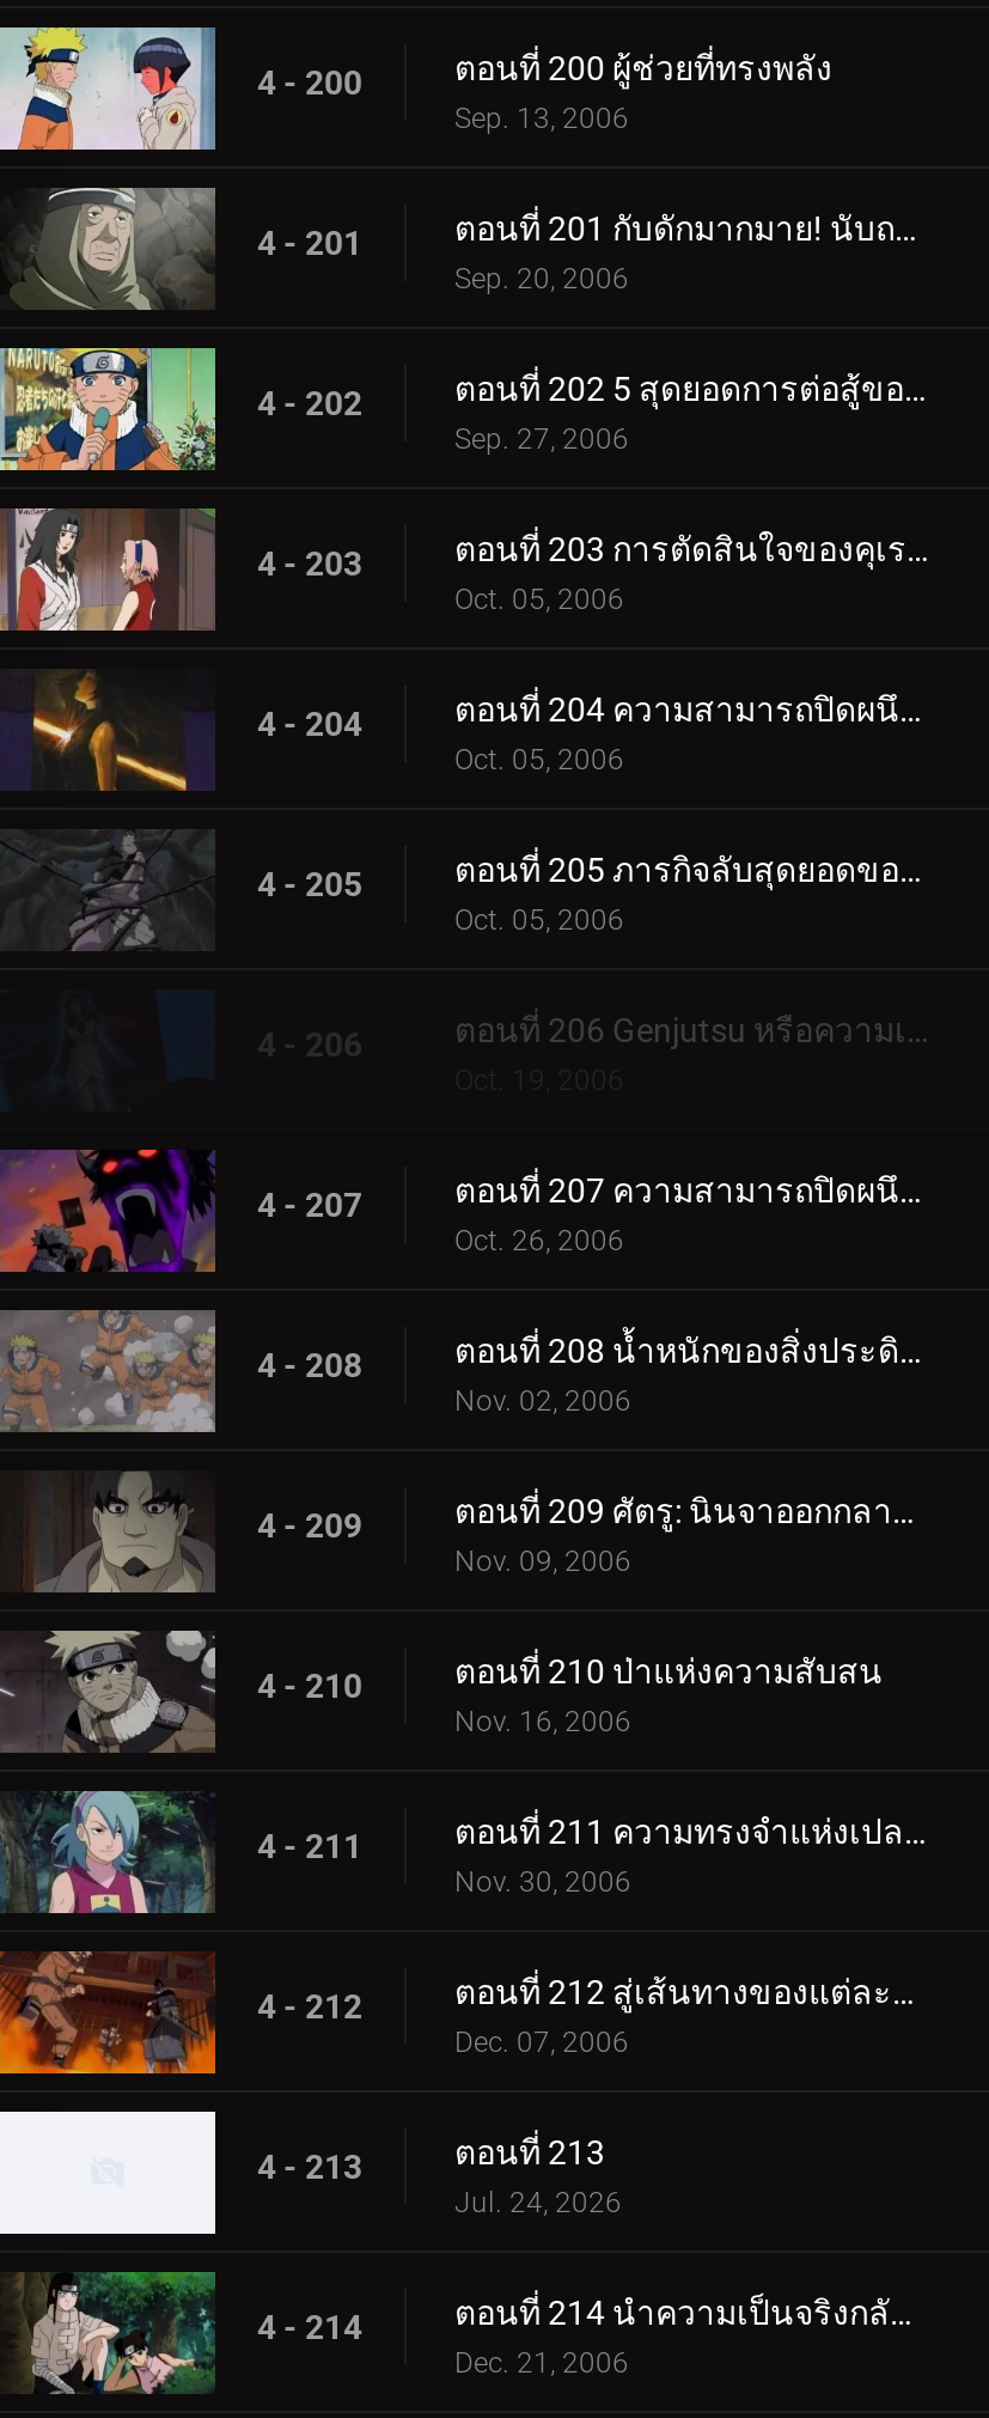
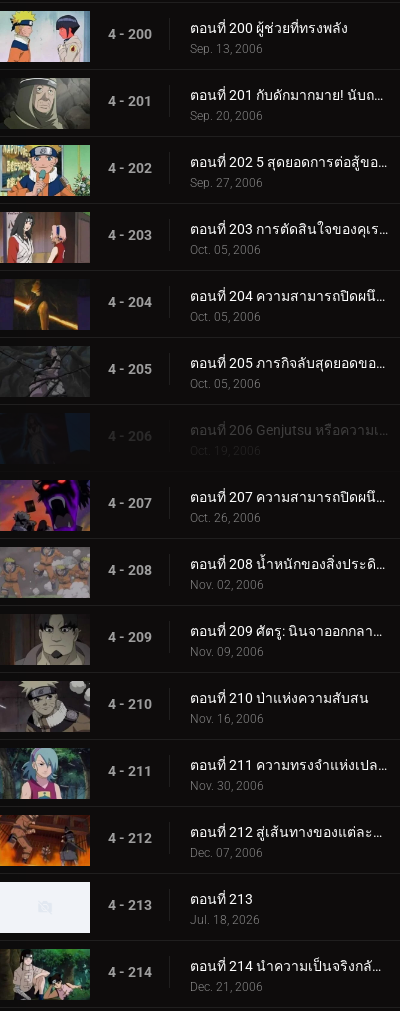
[454,2186,622,2220] Jul. 24, 2026 -> [190,913,260,927] Jul. 18, 2026

